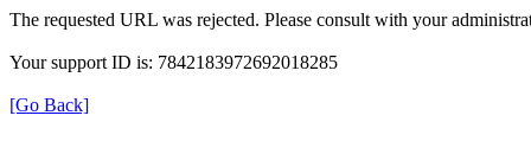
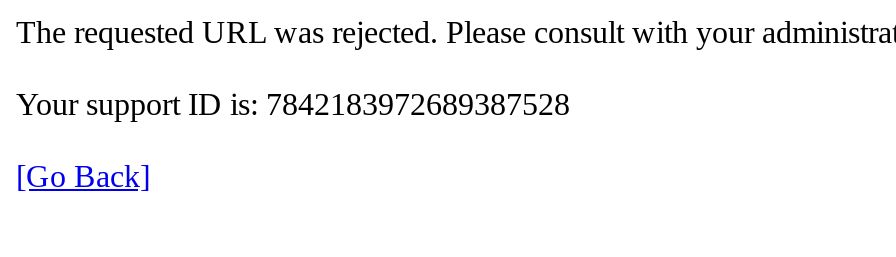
[9,52,338,72] Your support ID is: 7842183972692018285 -> [16,87,570,121] Your support ID is: 7842183972689387528

